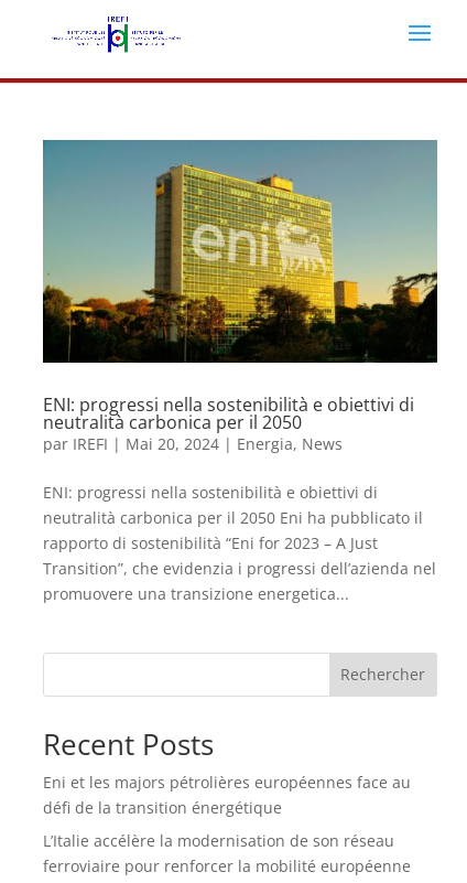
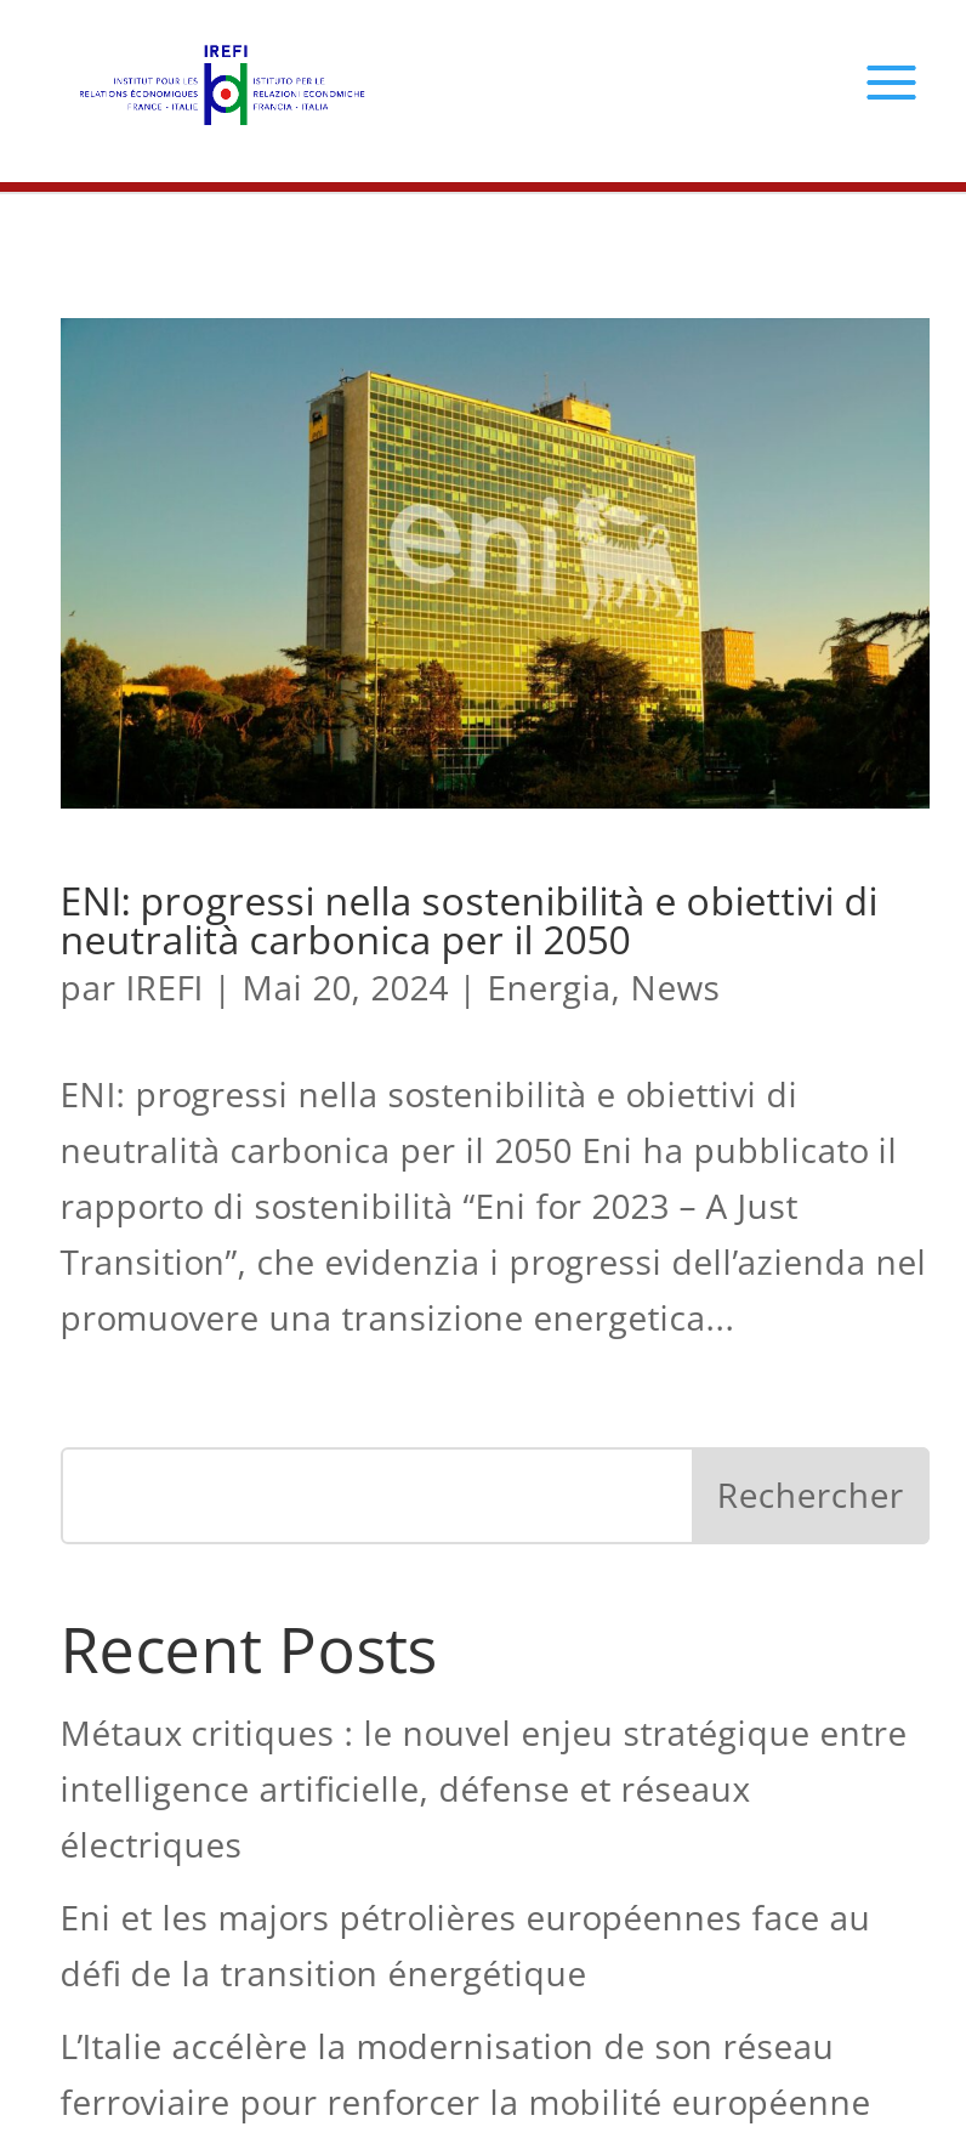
none -> [60,1708,907,1866] Métaux critiques : le nouvel enjeu stratégique entre | intelligence artificielle, défense et réseaux | électriques

